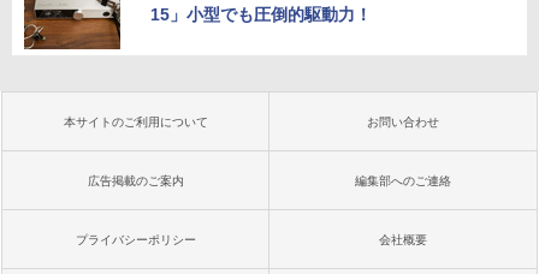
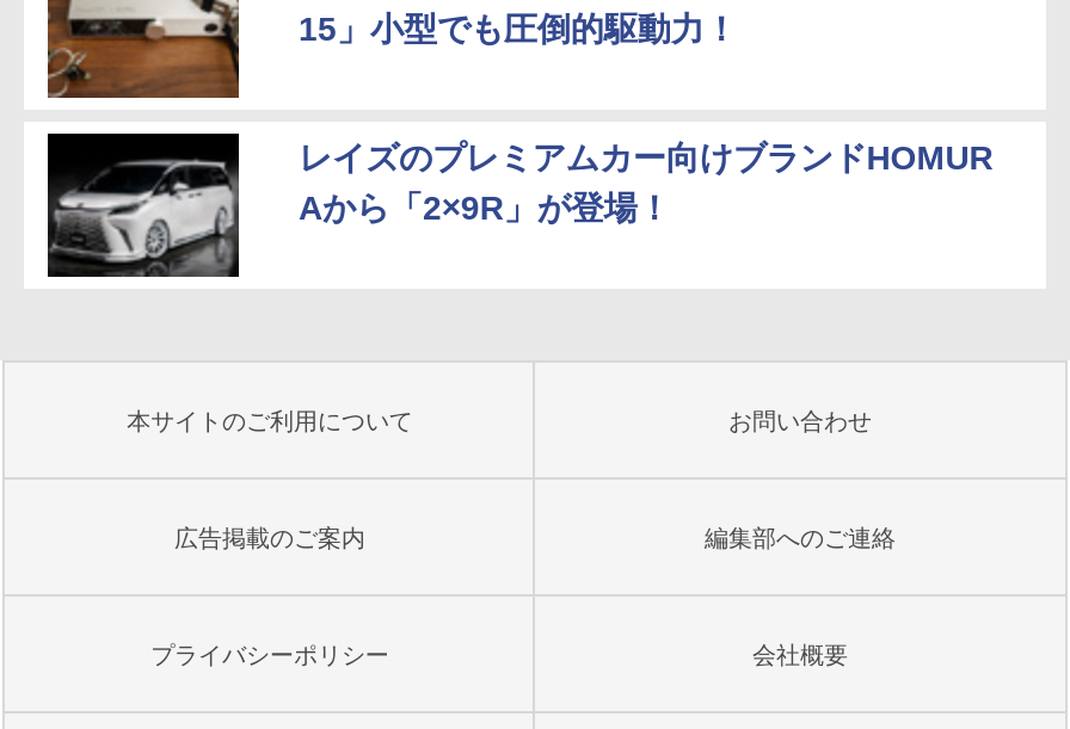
none -> [45,131,993,279] [image] | レイズのプレミアムカー向けブランドHOMUR | Aから「2×9R」が登場！

